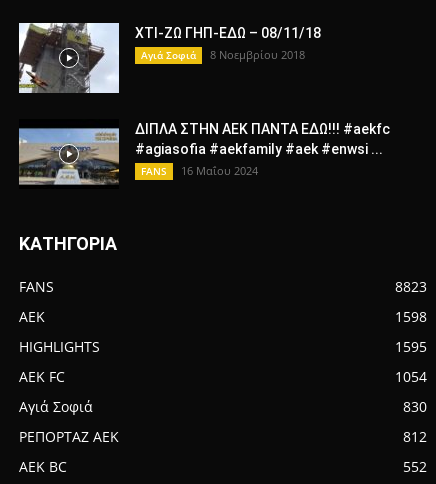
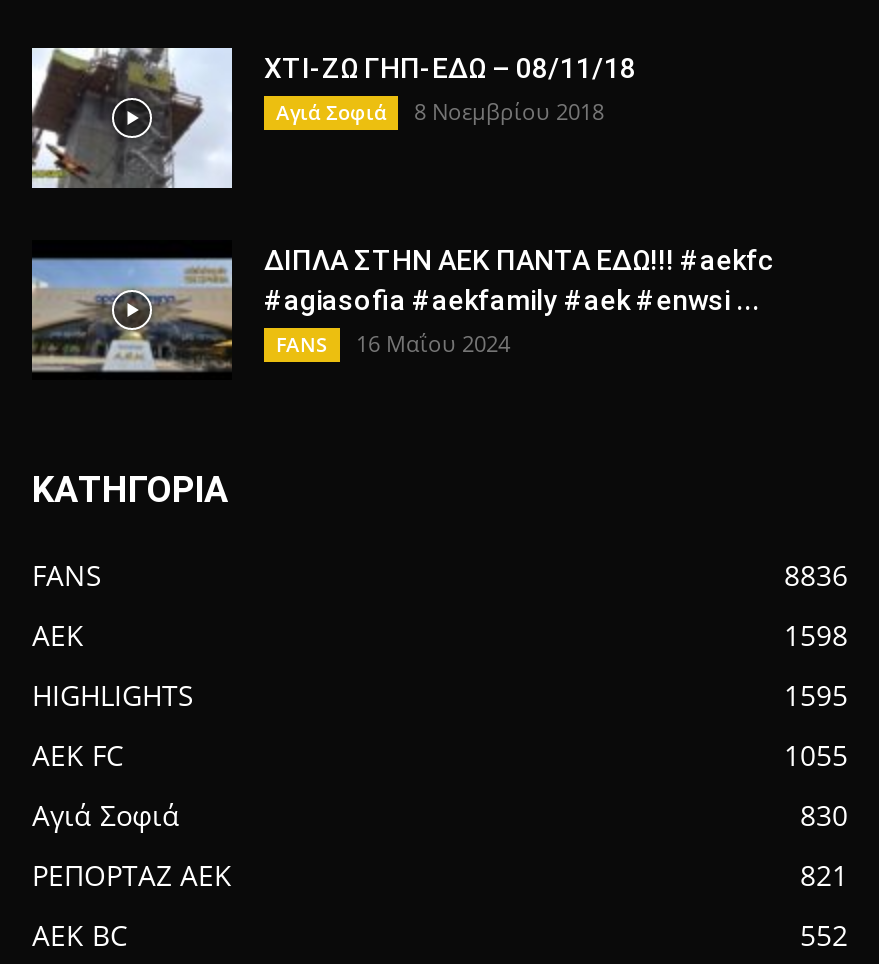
[395,276,427,295] 8823 -> [784,555,848,593] 8836
[395,366,427,385] 1054 -> [784,735,848,773] 1055
[403,426,427,445] 812 -> [800,855,848,893] 821

